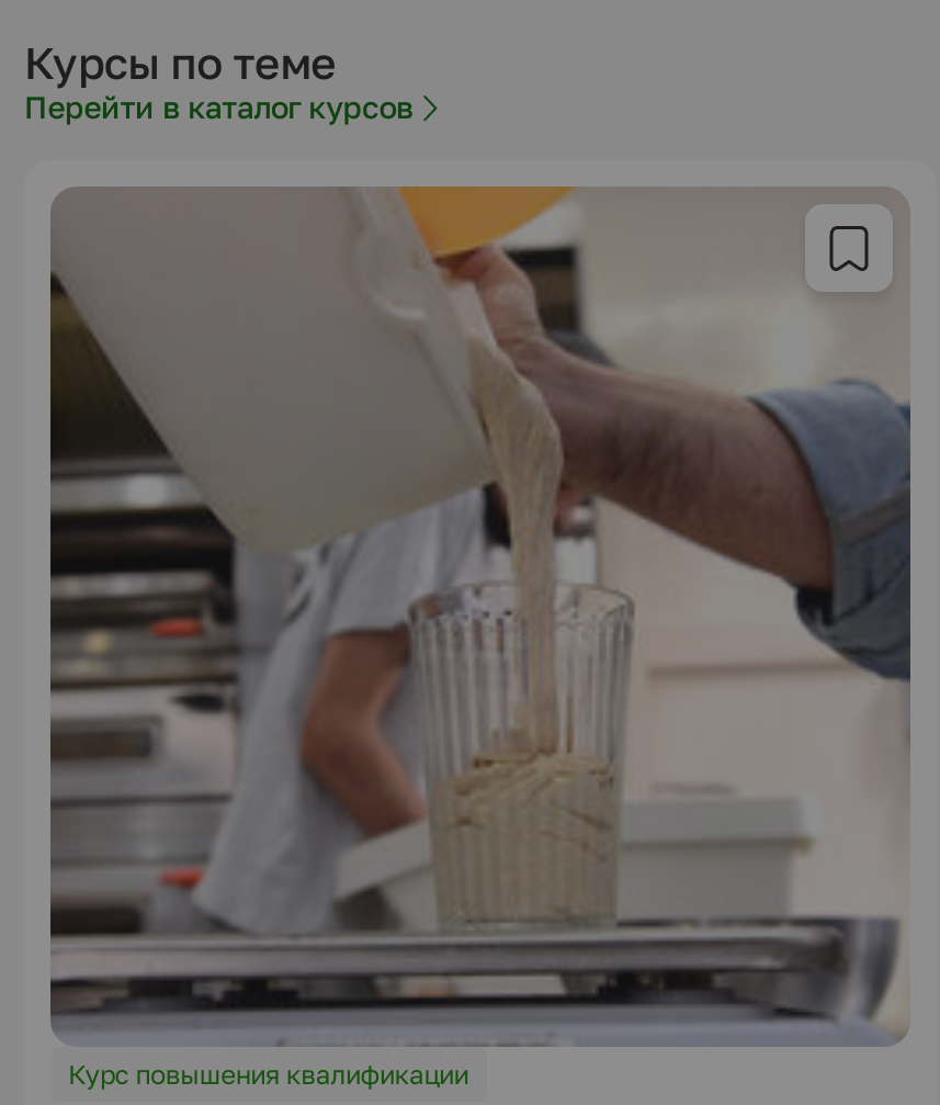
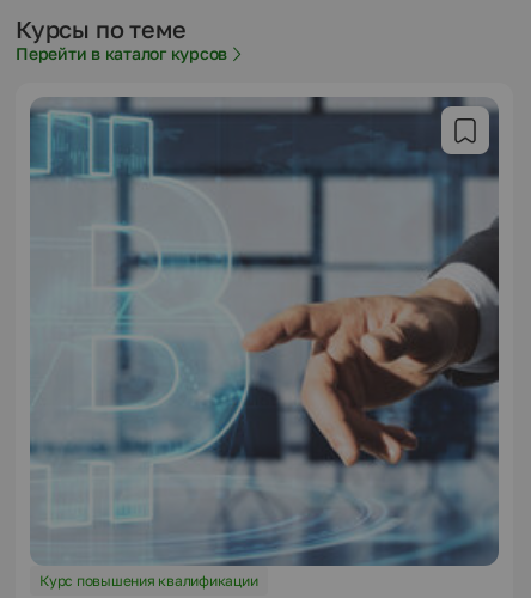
[48,184,910,1047] [image] -> [29,96,500,567] [image]

